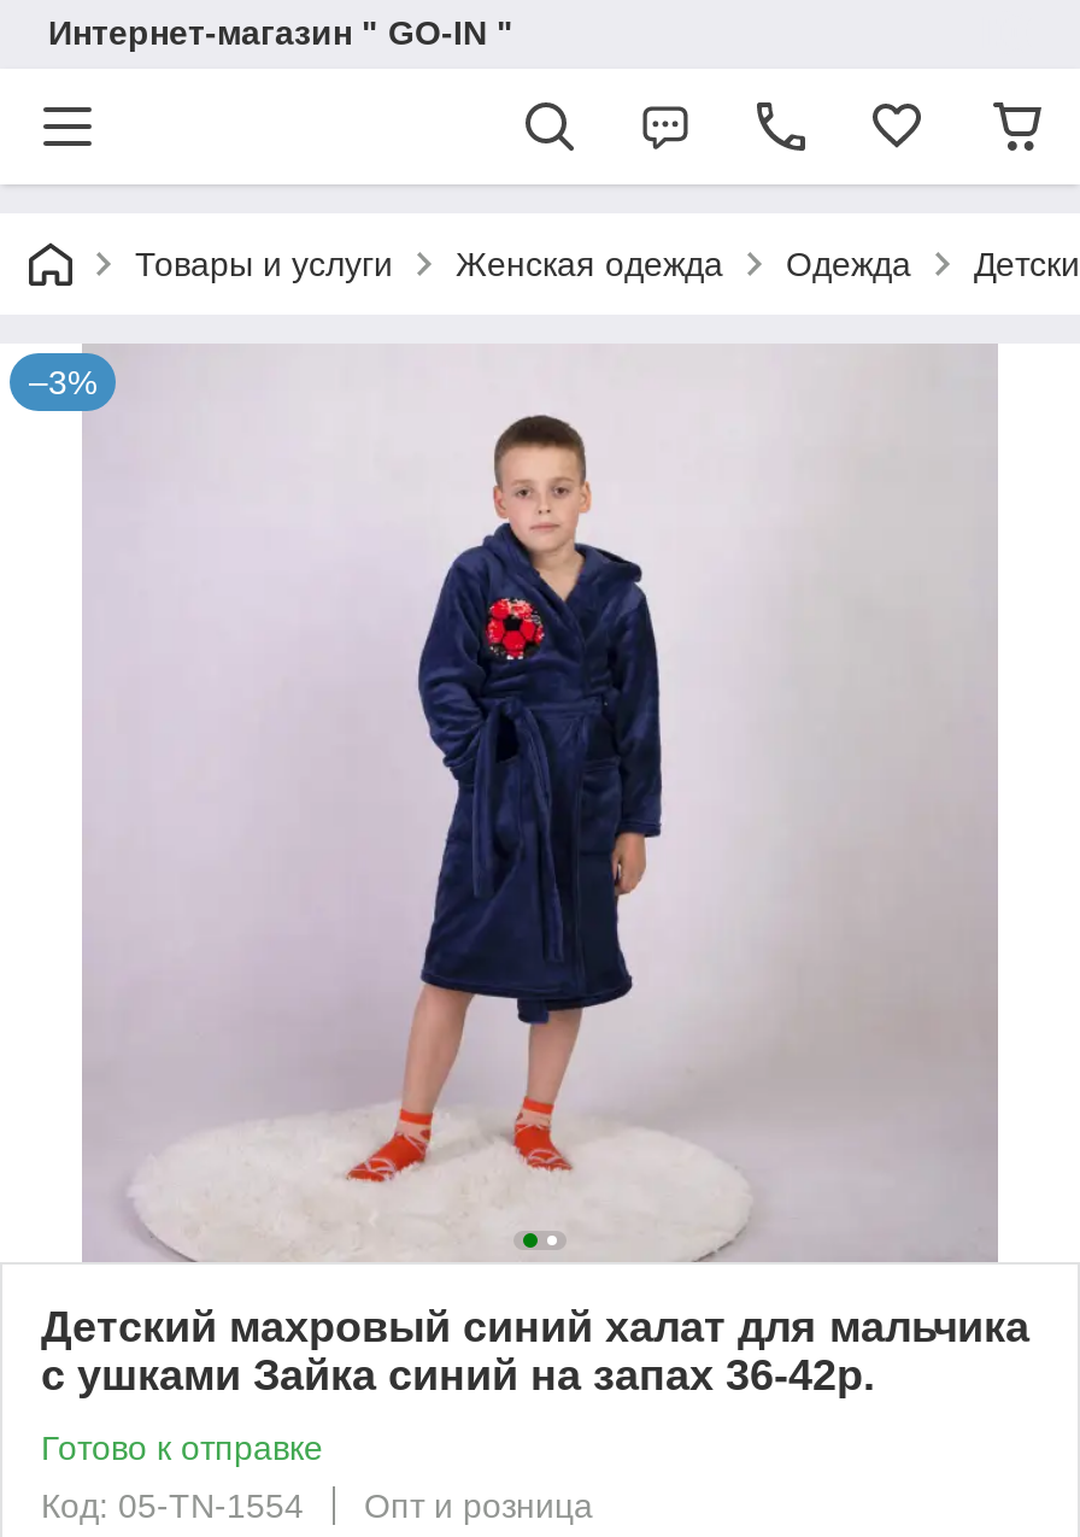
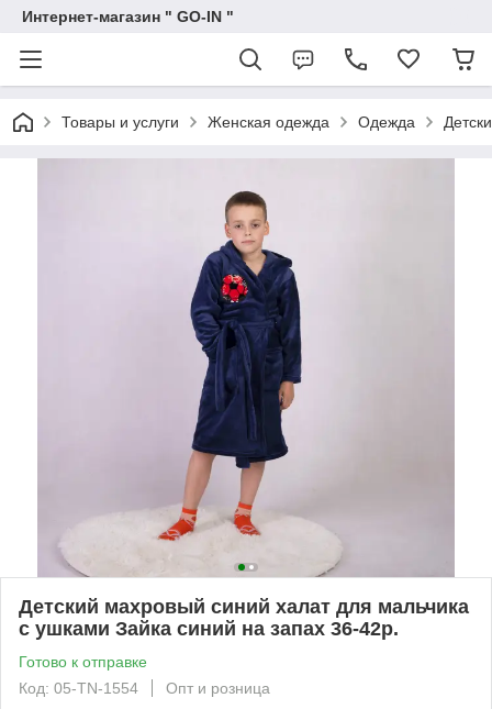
[29,363,96,401] –3% -> none

